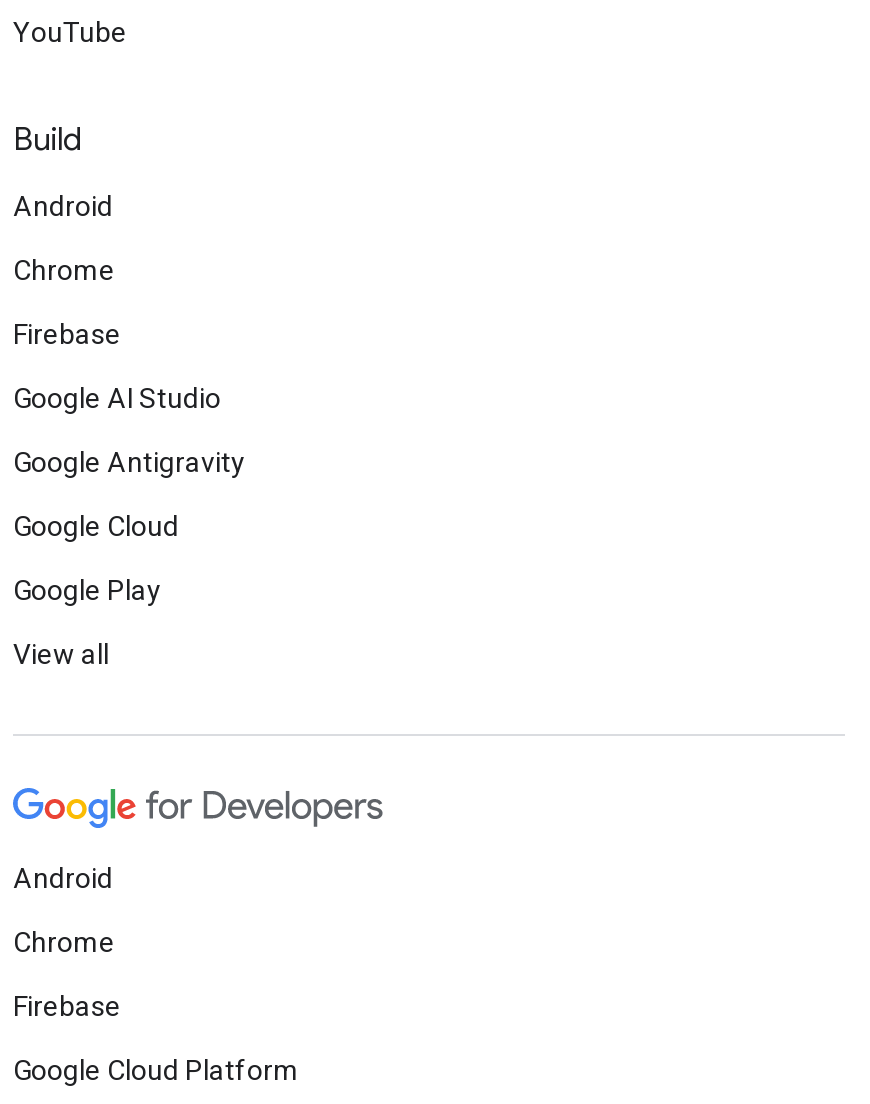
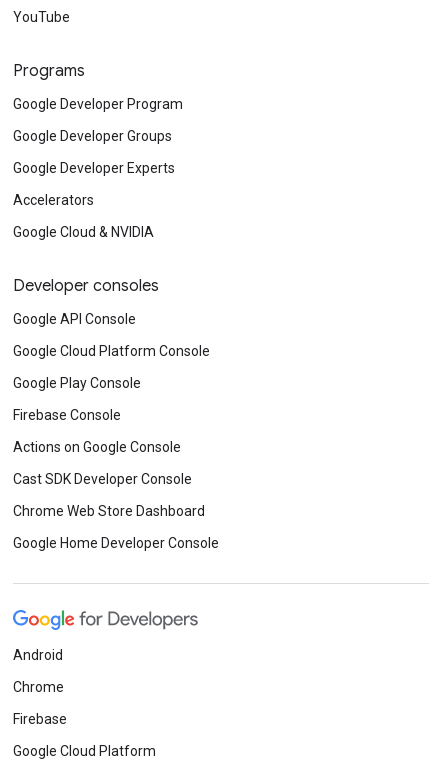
[13,120,245,670] Build | Android | Chrome | Firebase | Google AI Studio | Google Antigravity | Google Cloud | Google Play | View all -> [13,61,219,551] Programs | Google Developer Program | Google Developer Groups | Google Developer Experts | Accelerators | Google Cloud & NVIDIA | Developer consoles | Google API Console | Google Cloud Platform Console | Google Play Console | Firebase Console | Actions on Google Console | Cast SDK Developer Console | Chrome Web Store Dashboard | Google Home Developer Console

